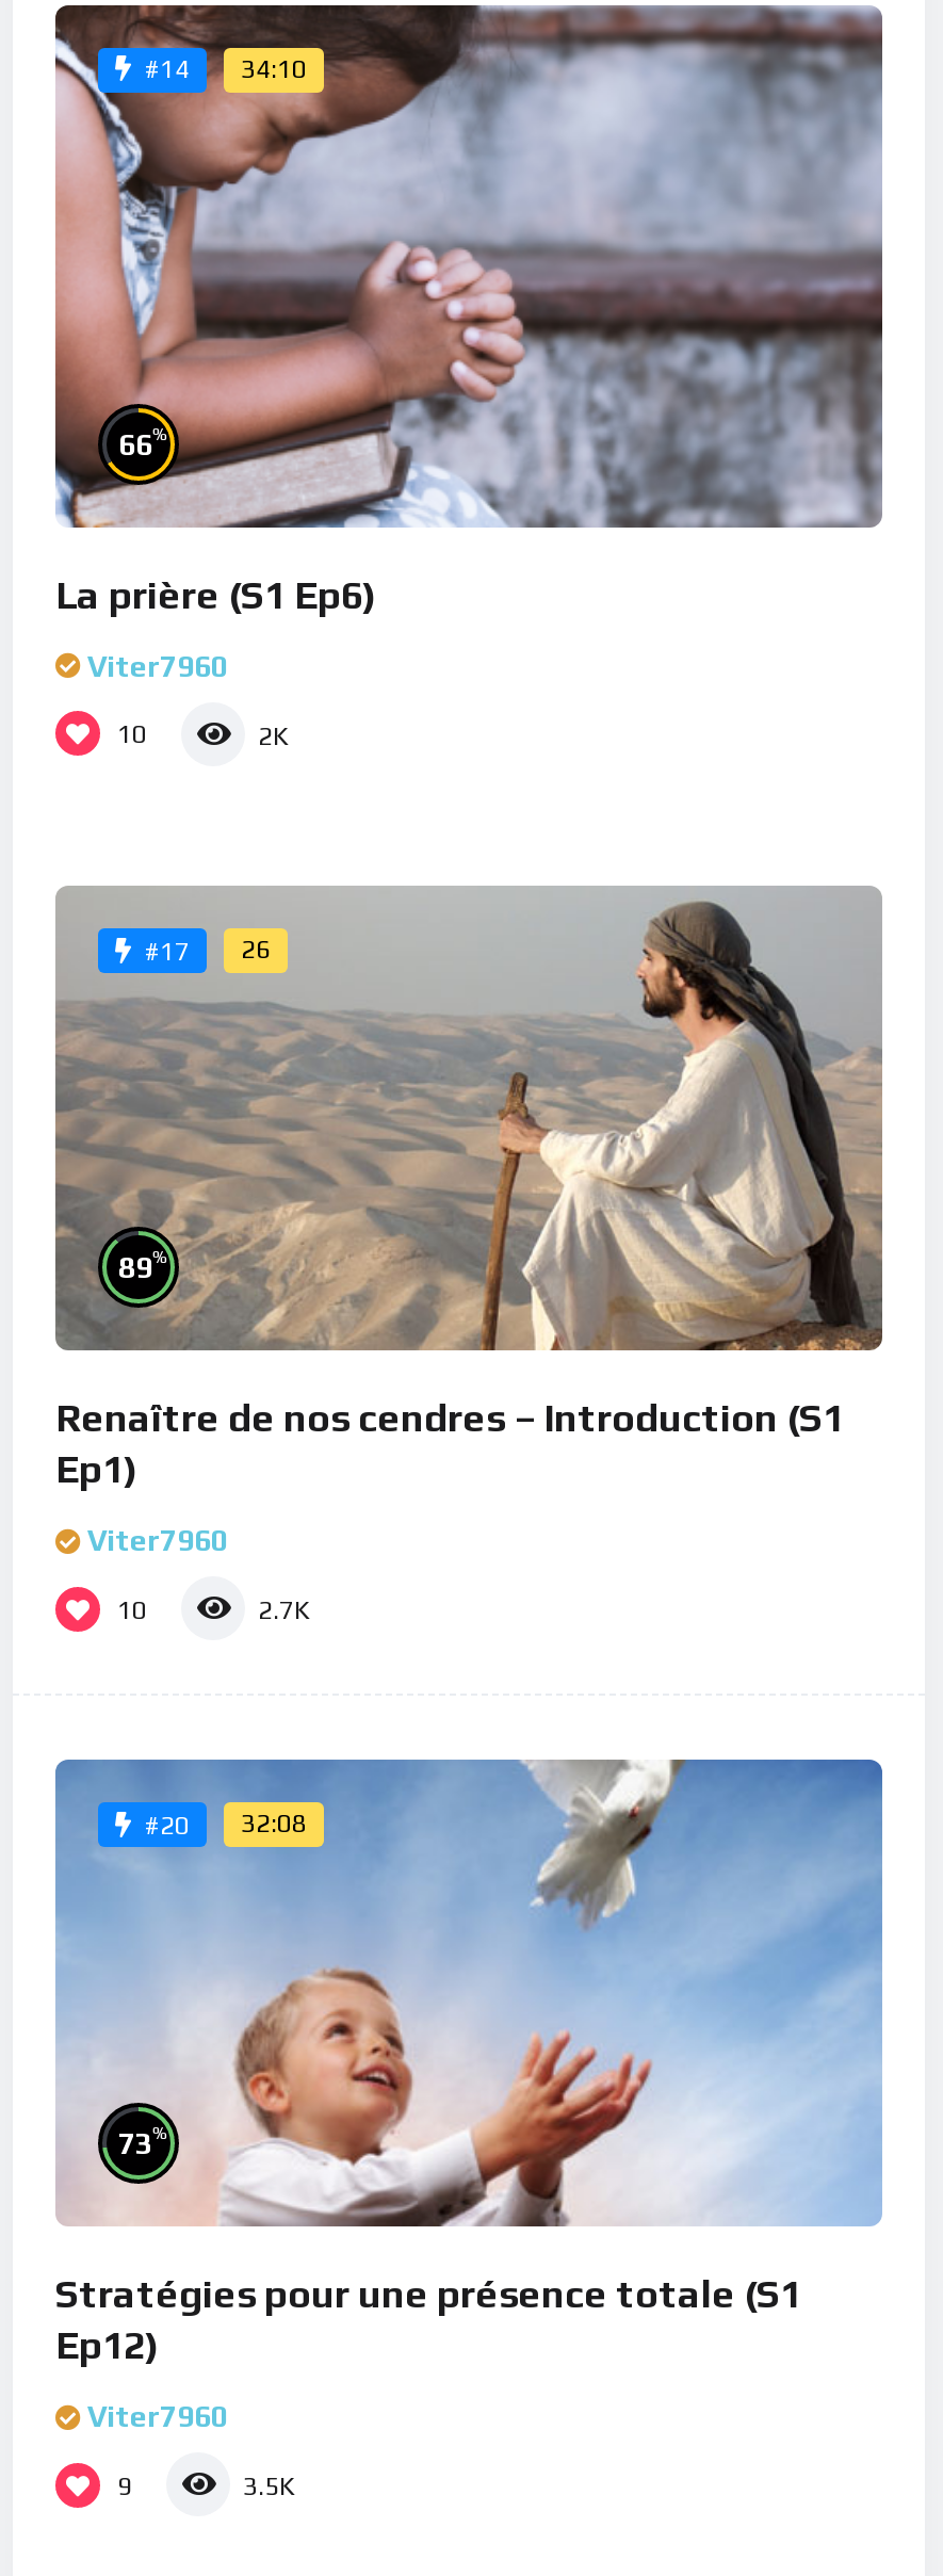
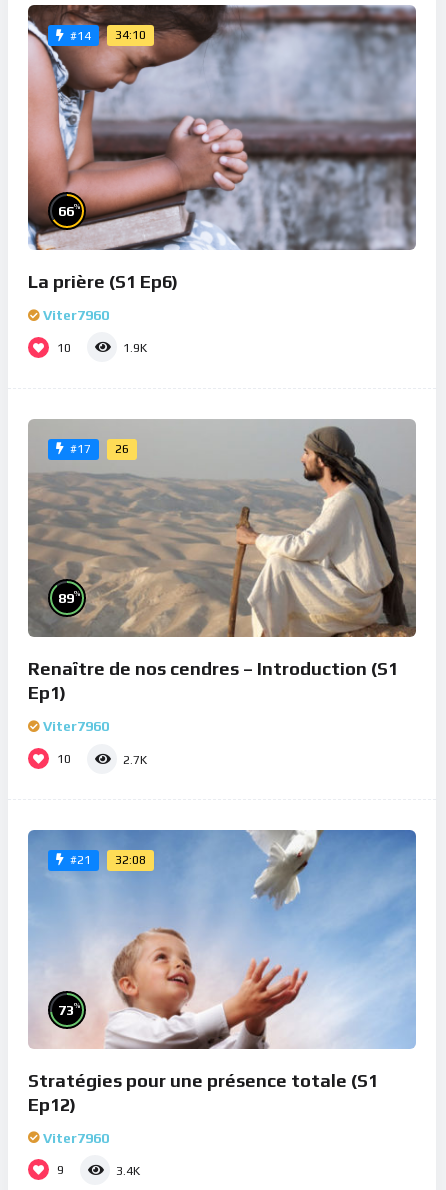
[258,721,288,751] 2K -> [123,341,147,355] 1.9K
[145,1809,307,1840] #20 32:08 -> [70,853,146,867] #21 32:08
[243,2473,294,2502] 3.5K -> [116,1164,140,1178] 3.4K

